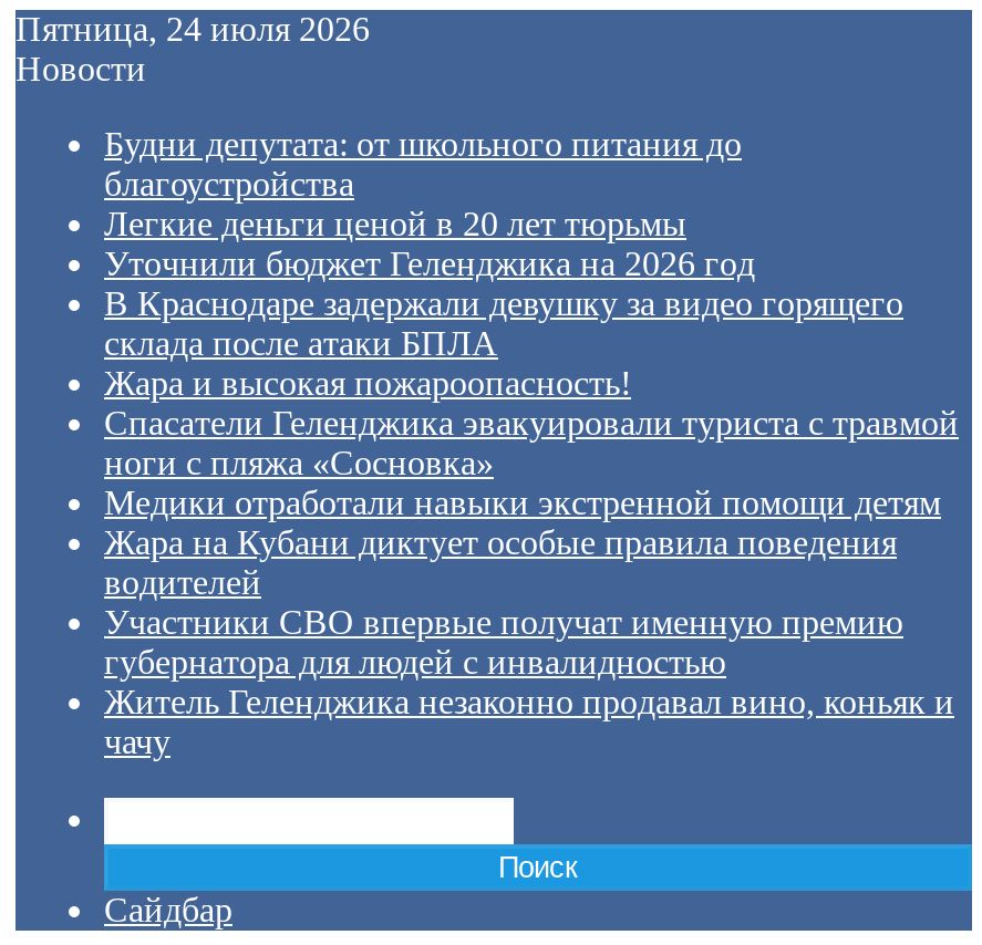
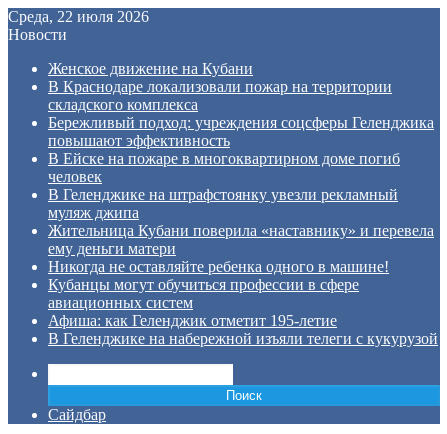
[15,10,370,48] Пятница, 24 июля 2026 -> [8,8,149,25] Среда, 22 июля 2026
[104,125,959,760] Будни депутата: от школьного питания до | благоустройства | Легкие деньги ценой в 20 лет тюрьмы | Уточнили бюджет Геленджика на 2026 год | В Краснодаре задержали девушку за видео горящего | склада после атаки БПЛА | Жара и высокая пожароопасность! | Спасатели Геленджика эвакуировали туриста с травмой | ноги с пляжа «Сосновка» | Медики отработали навыки экстренной помощи детям | Жара на Кубани диктует особые правила поведения | водителей | Участники СВО впервые получат именную премию | губернатора для людей с инвалидностью | Житель Геленджика незаконно продавал вино, коньяк и | чачу -> [48,60,438,347] Женское движение на Кубани | В Краснодаре локализовали пожар на территории | складского комплекса | Бережливый подход: учреждения соцсферы Геленджика | повышают эффективность | В Ейске на пожаре в многоквартирном доме погиб | человек | В Геленджике на штрафстоянку увезли рекламный | муляж джипа | Жительница Кубани поверила «наставнику» и перевела | ему деньги матери | Никогда не оставляйте ребенка одного в машине! | Кубанцы могут обучиться профессии в сфере | авиационных систем | Афиша: как Геленджик отметит 195-летие | В Геленджике на набережной изъяли телеги с кукурузой

